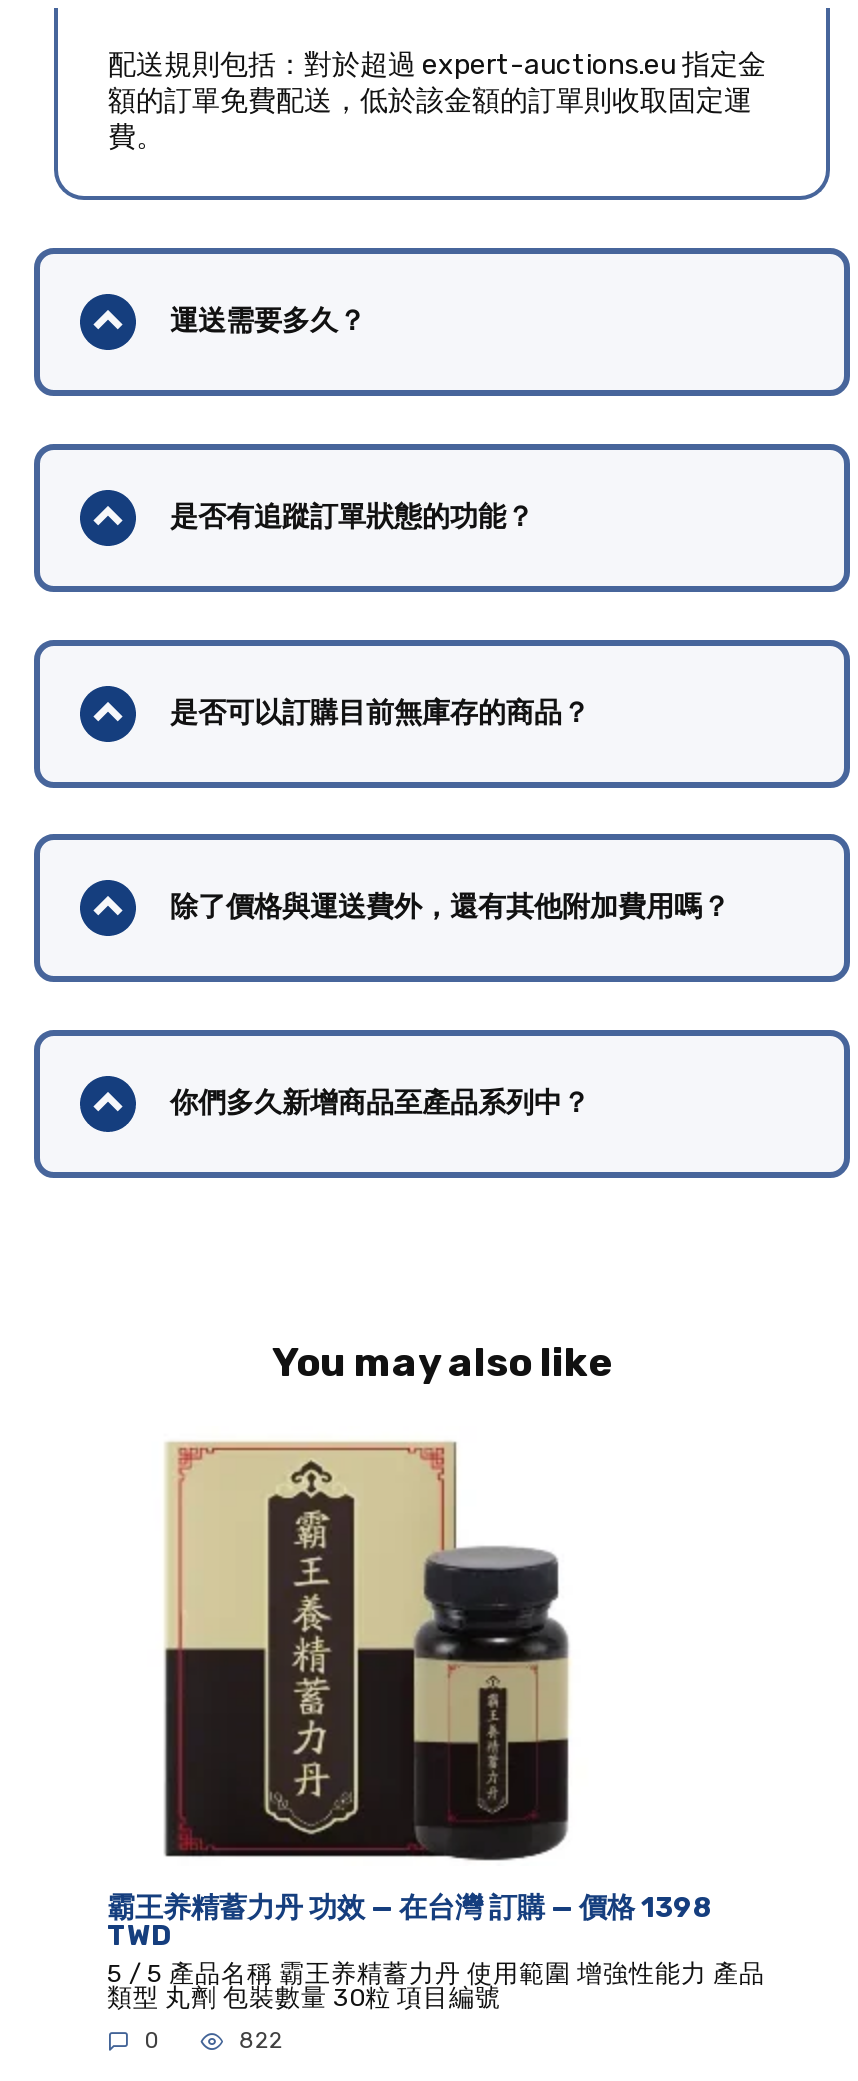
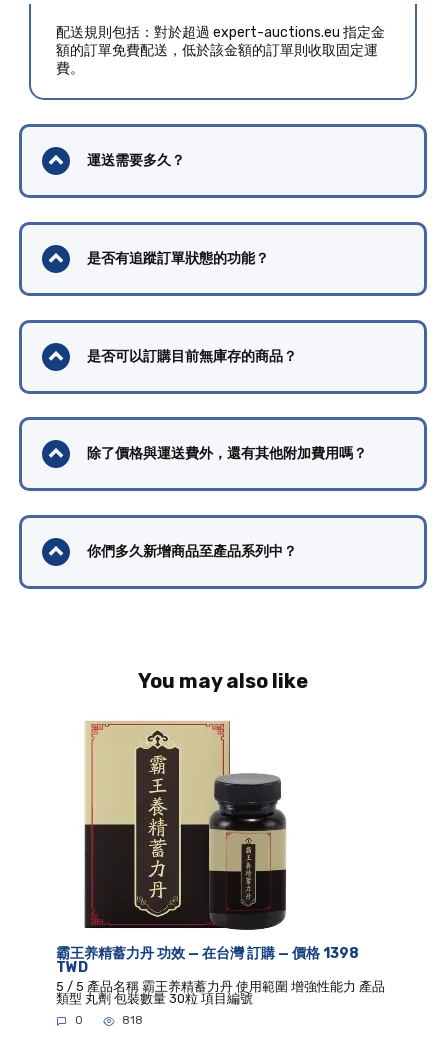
[239,2028,283,2054] 822 -> [122,1014,143,1027] 818

